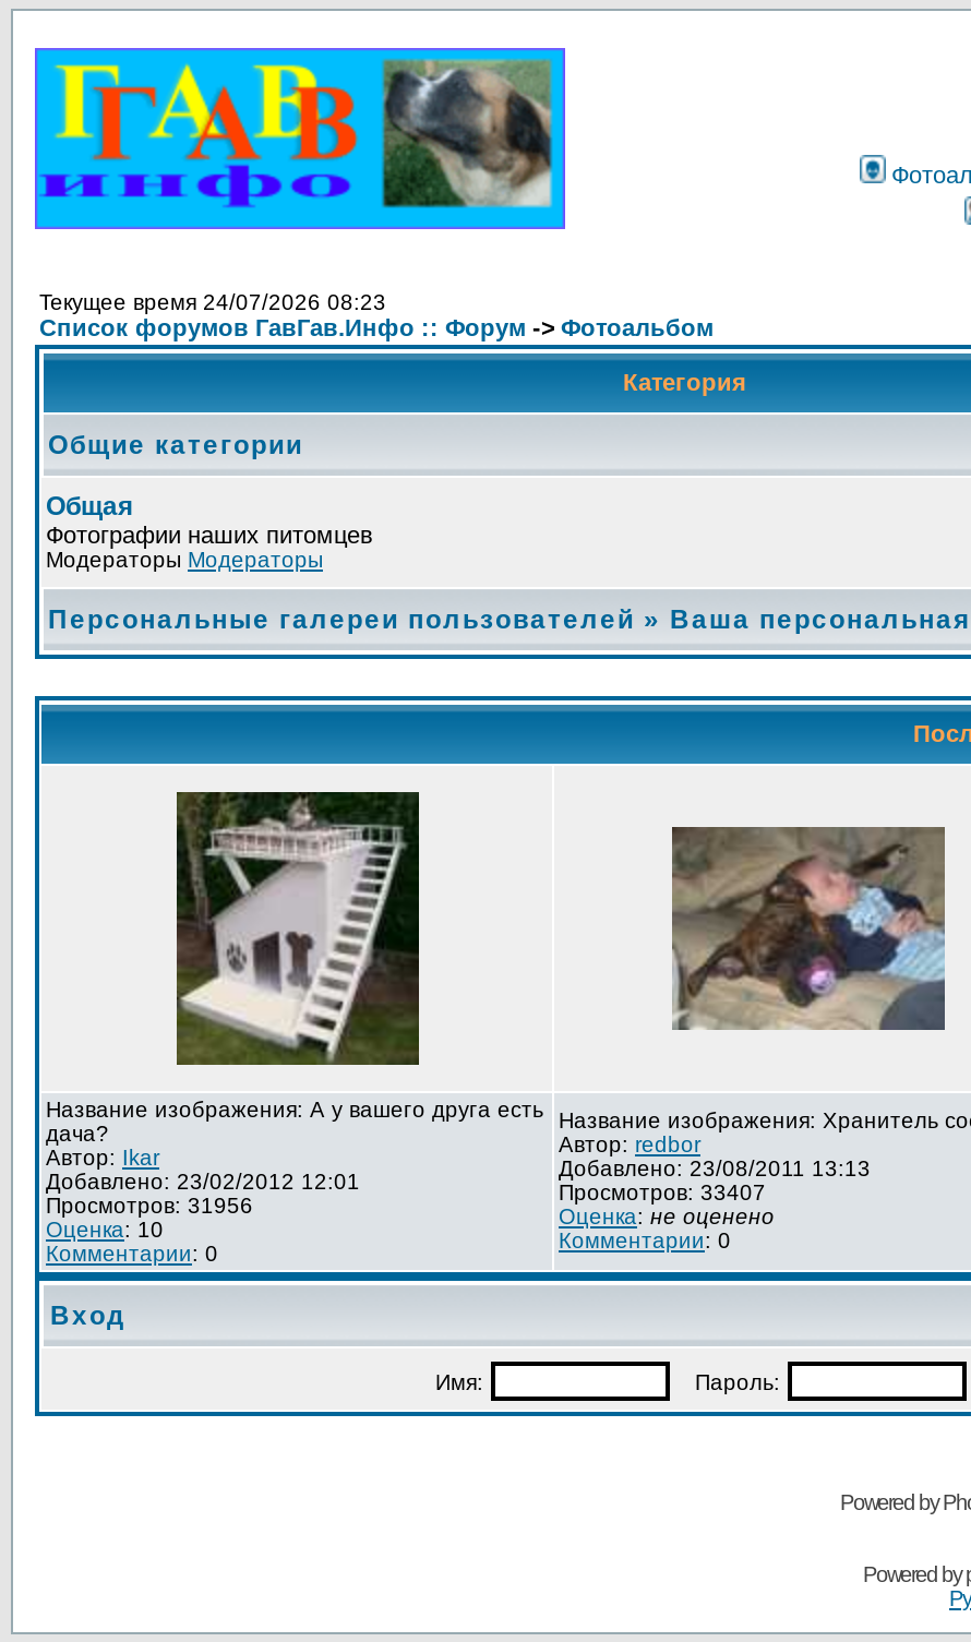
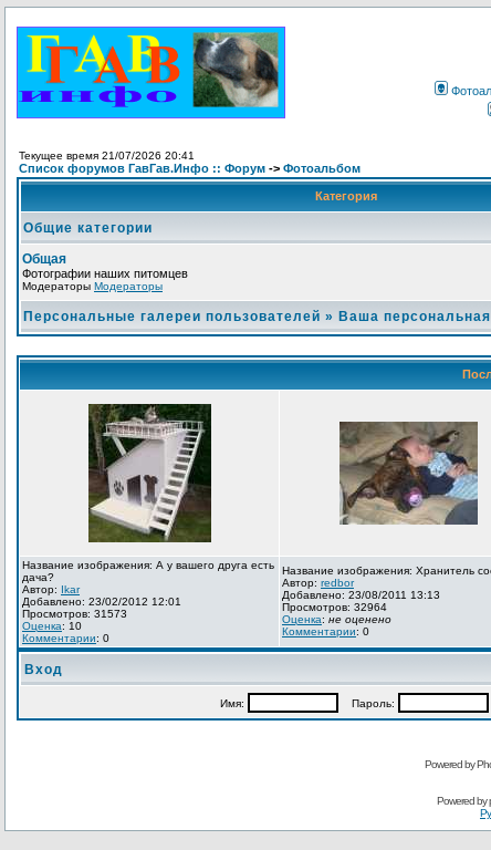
[39,290,386,314] Текущее время 24/07/2026 08:23 -> [19,149,195,162] Текущее время 21/07/2026 20:41
[559,1180,766,1204] Просмотров: 33407 -> [282,601,387,613] Просмотров: 32964
[46,1194,253,1218] Просмотров: 31956 -> [22,608,127,620] Просмотров: 31573

